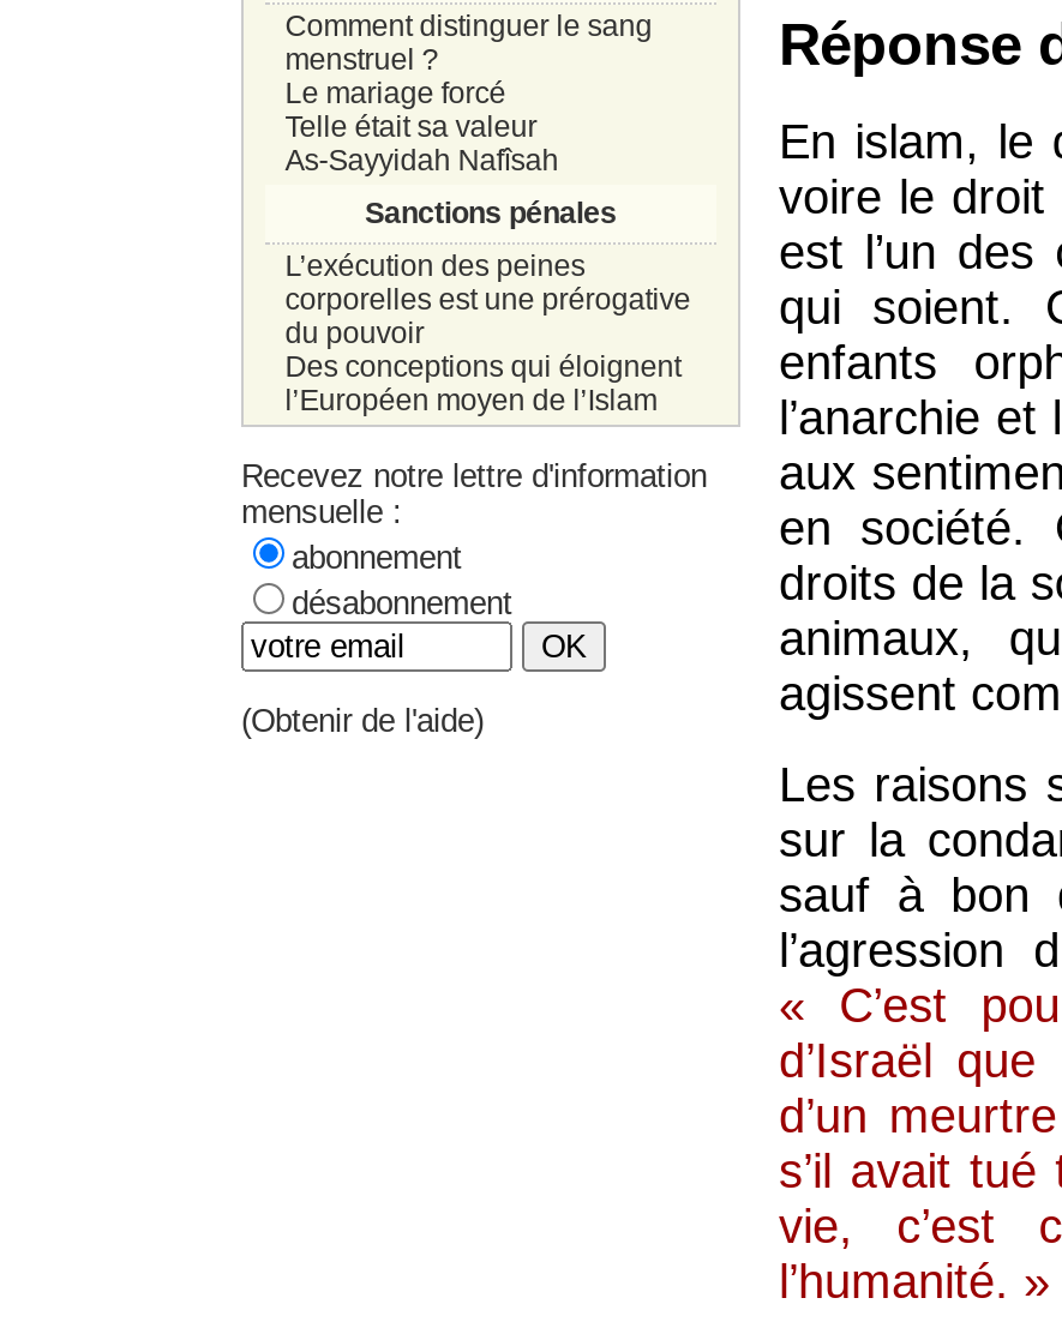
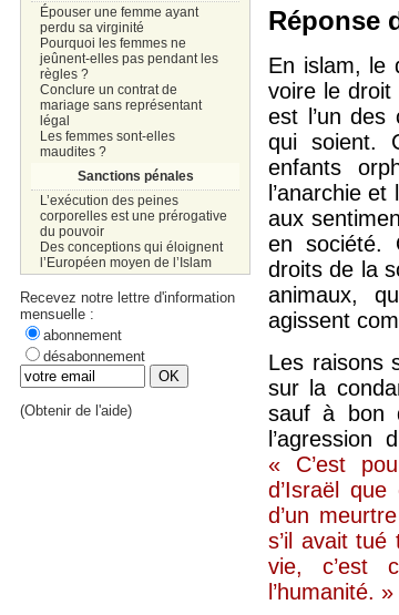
[285,11,652,179] Comment distinguer le sang | menstruel ? | Le mariage forcé | Telle était sa valeur | As-Sayyidah Nafîsah -> [40,5,219,160] Épouser une femme ayant | perdu sa virginité | Pourquoi les femmes ne | jeûnent-elles pas pendant les | règles ? | Conclure un contrat de | mariage sans représentant | légal | Les femmes sont-elles | maudites ?
moved [241,196,707,740] -> [20,168,235,419]: Sanctions pénales | L’exécution des peines | corporelles est une prérogative | ... | désabonnement | (Obtenir de l'aide)

